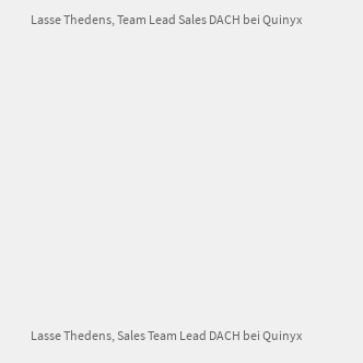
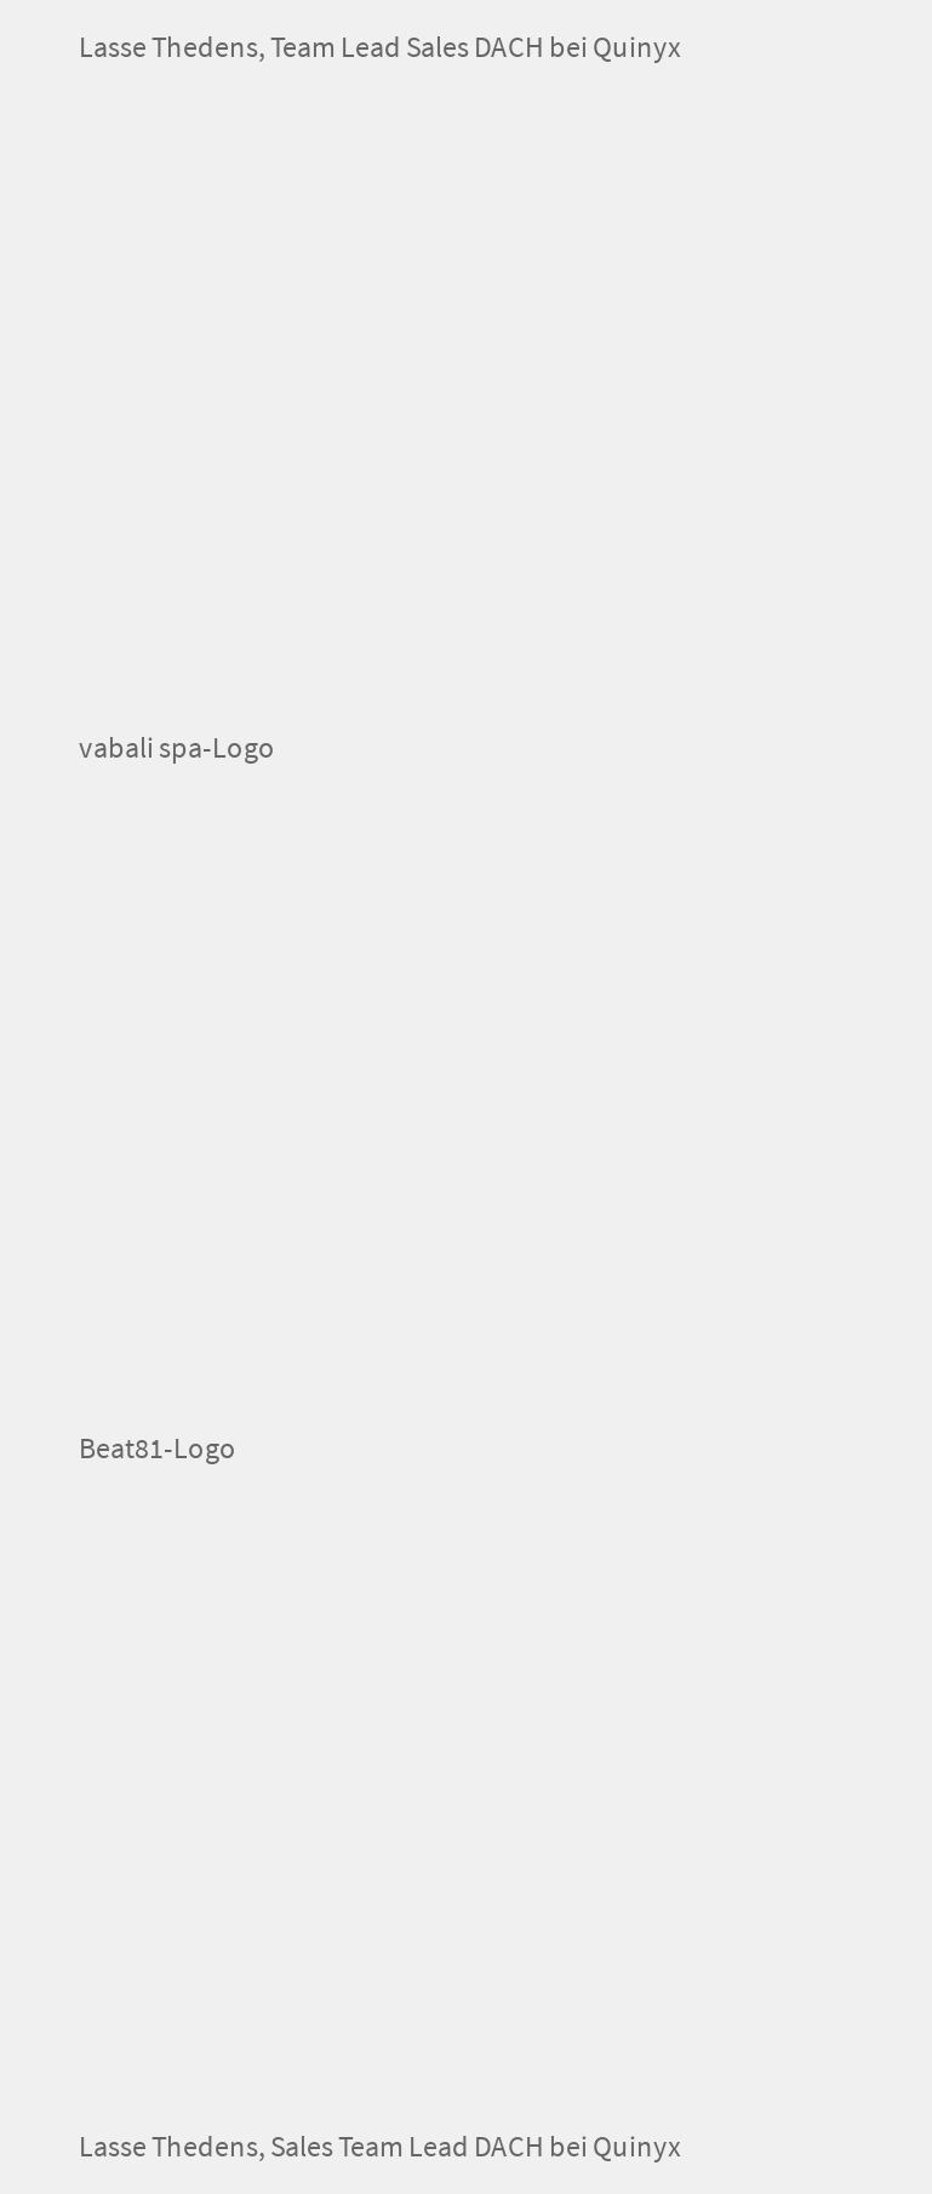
none -> [79,729,275,765] vabali spa-Logo
none -> [79,1428,236,1465] Beat81-Logo

